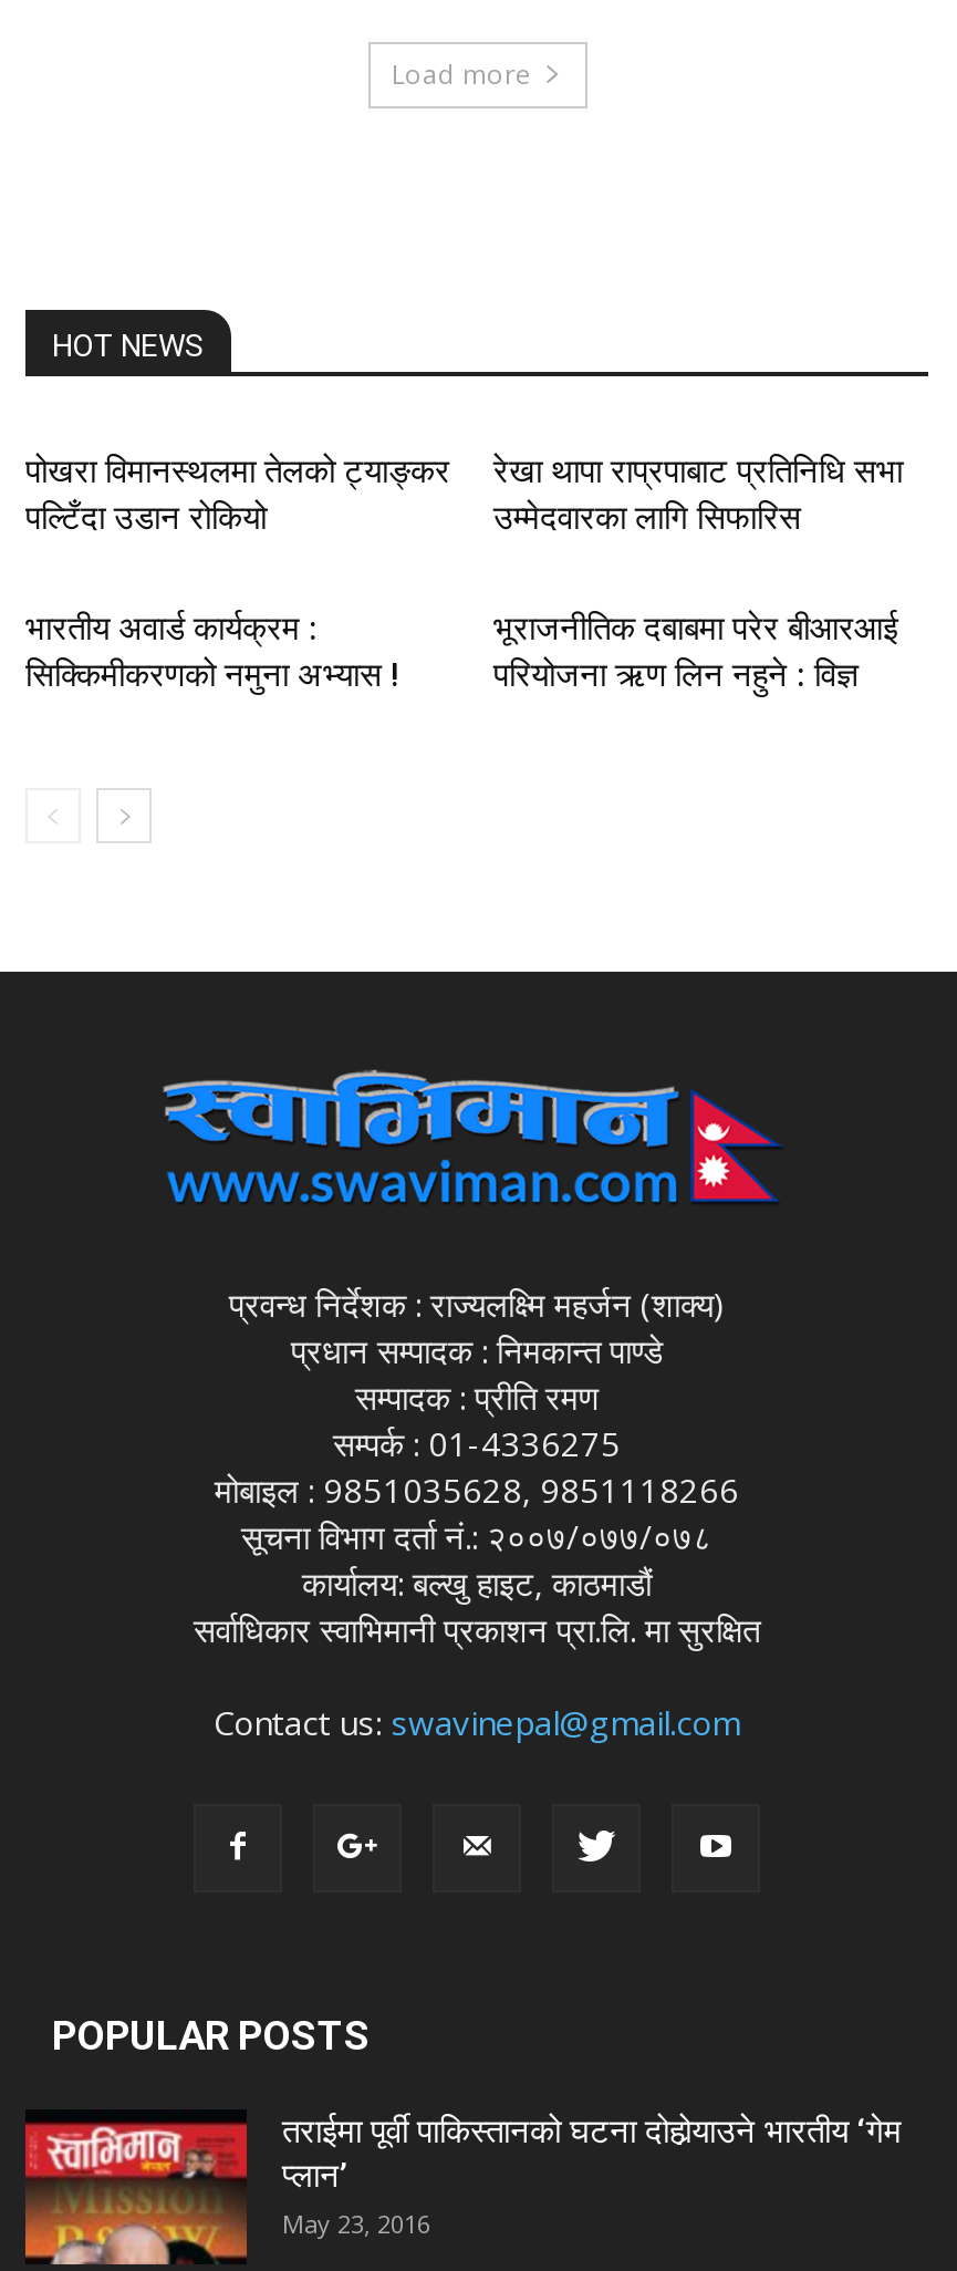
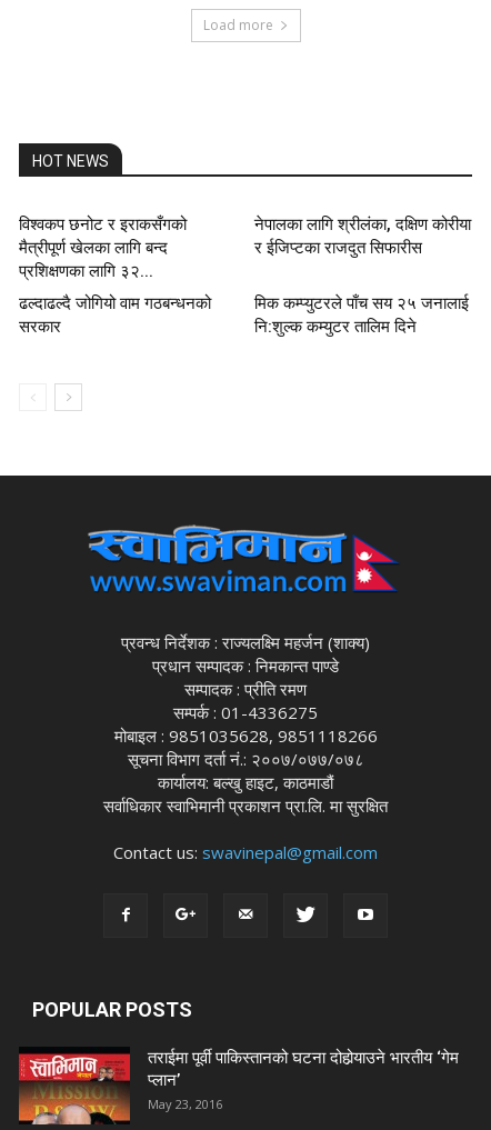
[25,451,450,537] पोखरा विमानस्थलमा तेलको ट्याङ्कर | पल्टिँदा उडान रोकियो -> [19,214,187,281] विश्वकप छनोट र इराकसँगको | मैत्रीपूर्ण खेलका लागि बन्द | प्रशिक्षणका लागि ३२...
[493,451,903,537] रेखा थापा राप्रपाबाट प्रतिनिधि सभा | उम्मेदवारका लागि सिफारिस -> [254,214,470,258] नेपालका लागि श्रीलंका, दक्षिण कोरीया | र ईजिप्टका राजदुत सिफारीस
[25,608,399,695] भारतीय अवार्ड कार्यक्रम : | सिक्किमीकरणको नमुना अभ्यास ! -> [19,293,211,336] ढल्दाढल्दै जोगियो वाम गठबन्धनको | सरकार
[493,608,898,695] भूराजनीतिक दबाबमा परेर बीआरआई | परियोजना ऋण लिन नहुने : विज्ञ -> [254,293,468,336] मिक कम्प्युटरले पाँच सय २५ जनालाई | नि:शुल्क कम्युटर तालिम दिने

